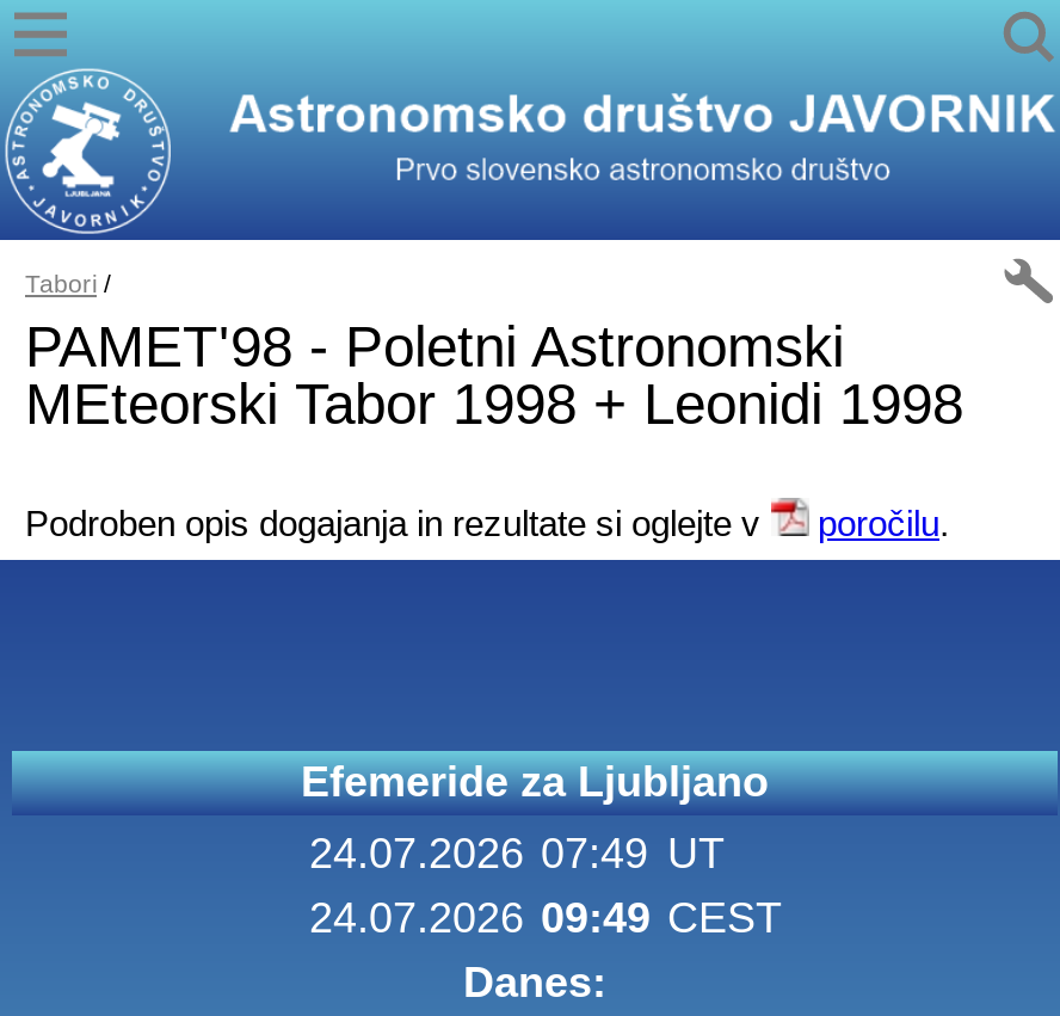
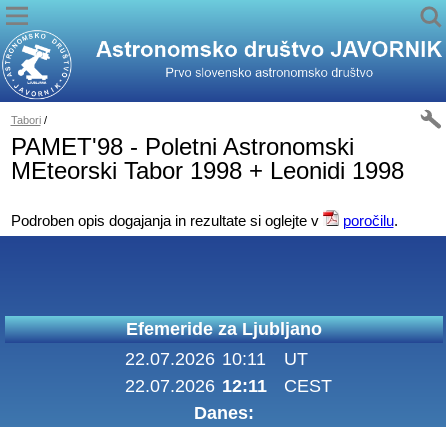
[309,830,782,942] 24.07.2026 07:49 UT | 24.07.2026 09:49 CEST -> [125,349,332,396] 22.07.2026 10:11 | UT | 22.07.2026 12:11 CEST

